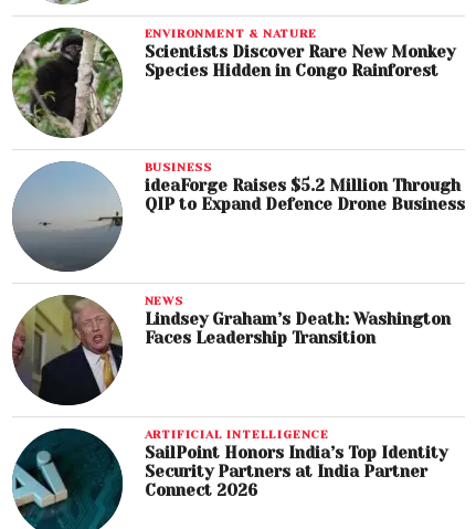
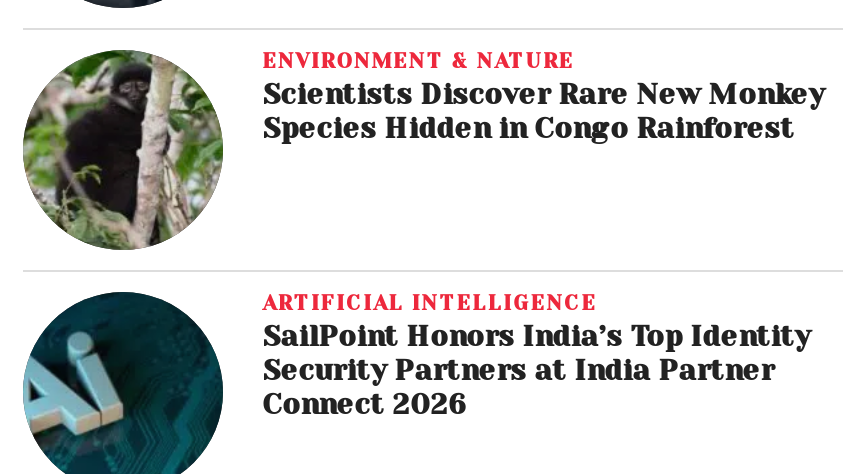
[13,160,465,268] [image] | BUSINESS | ideaForge Raises $5.2 Million Through | QIP to Expand Defence Drone Business -> none
[12,294,450,405] [image] | NEWS | Lindsey Graham’s Death: Washington | Faces Leadership Transition -> none

